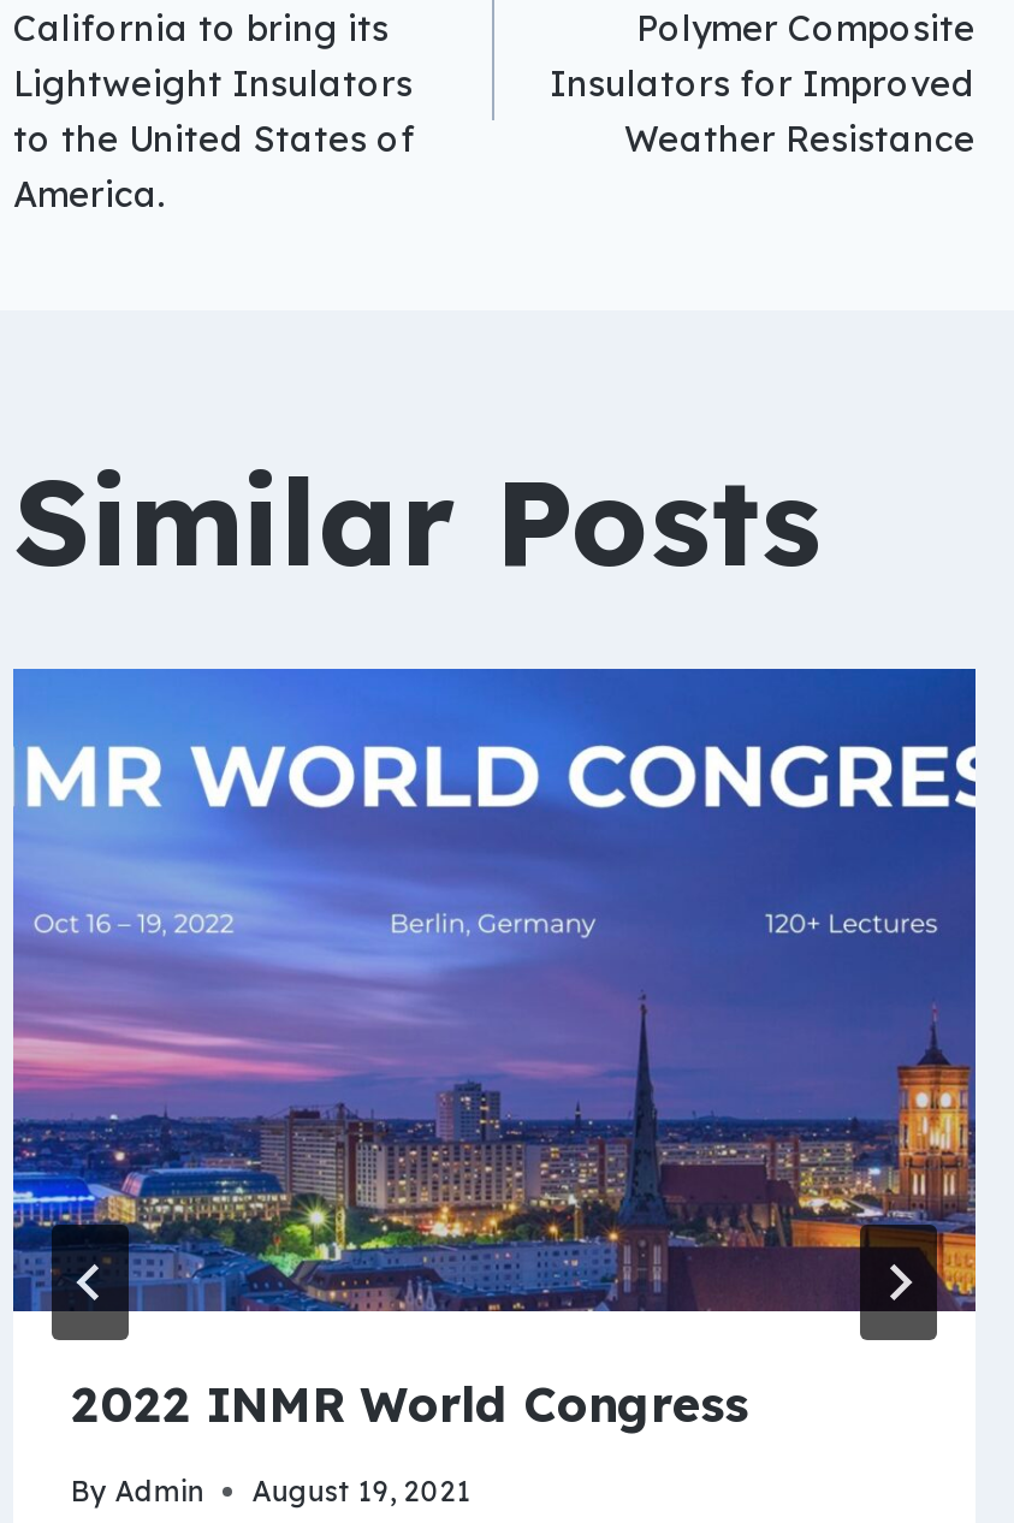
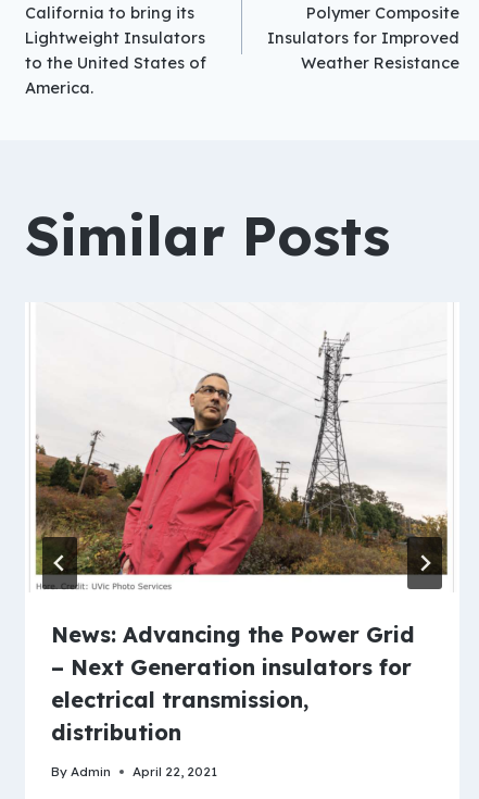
[11,666,978,1434] [image] | 2022 INMR World Congress -> [25,330,459,746] [image] | News: Advancing the Power Grid | – Next Generation insulators for | electrical transmission, | distribution
[71,1472,471,1508] By Admin August 19, 2021 -> [51,763,217,779] By Admin April 22, 2021

